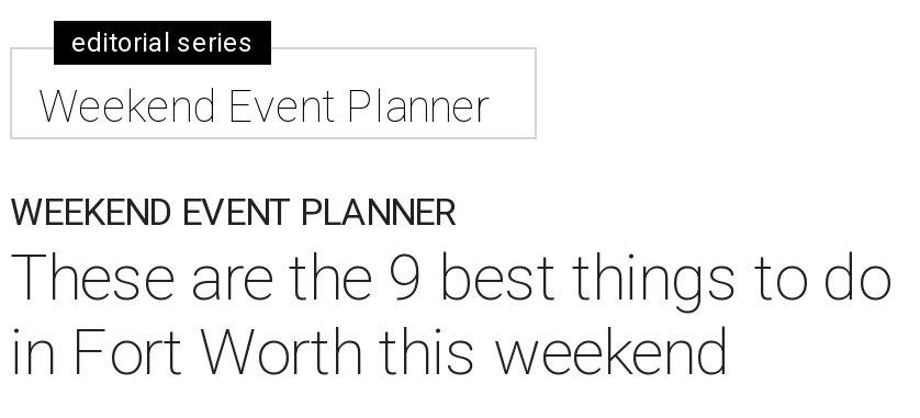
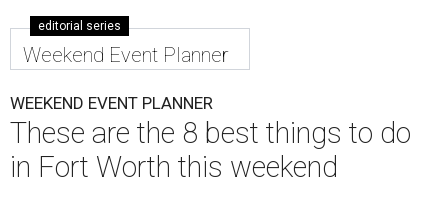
[10,241,890,315] These are the 9 best things to do -> [10,116,411,150] These are the 8 best things to do

